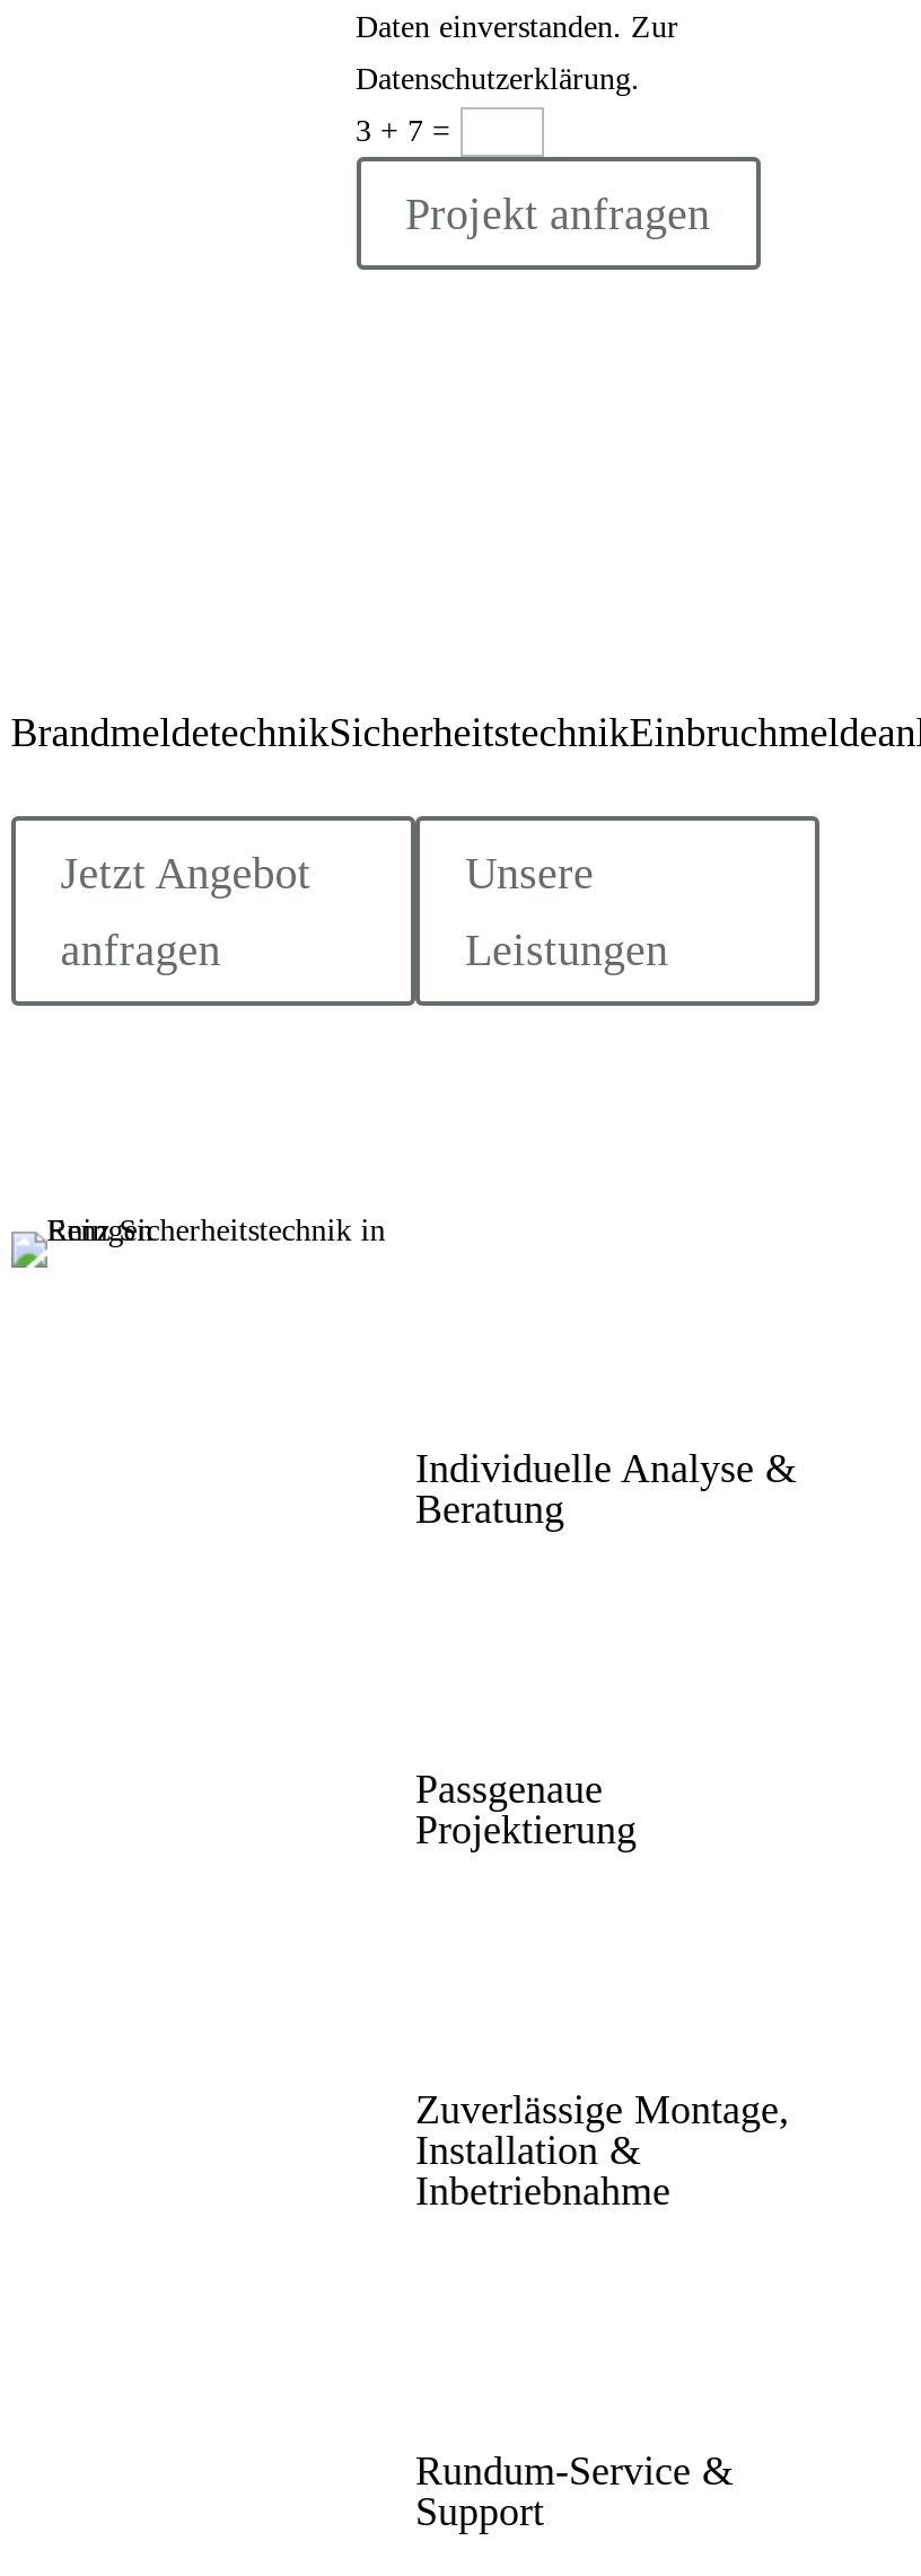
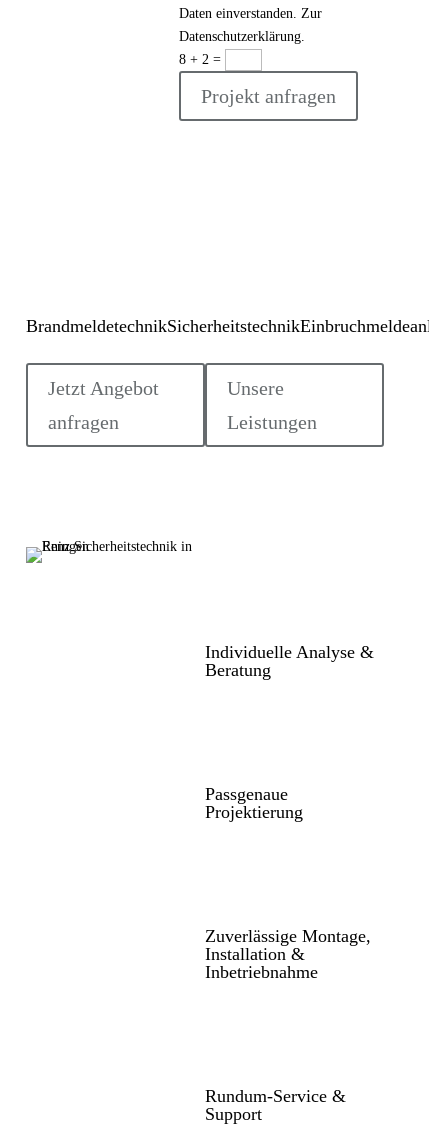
[356,114,459,148] 3 + 7 = -> [178,52,224,67] 8 + 2 =

